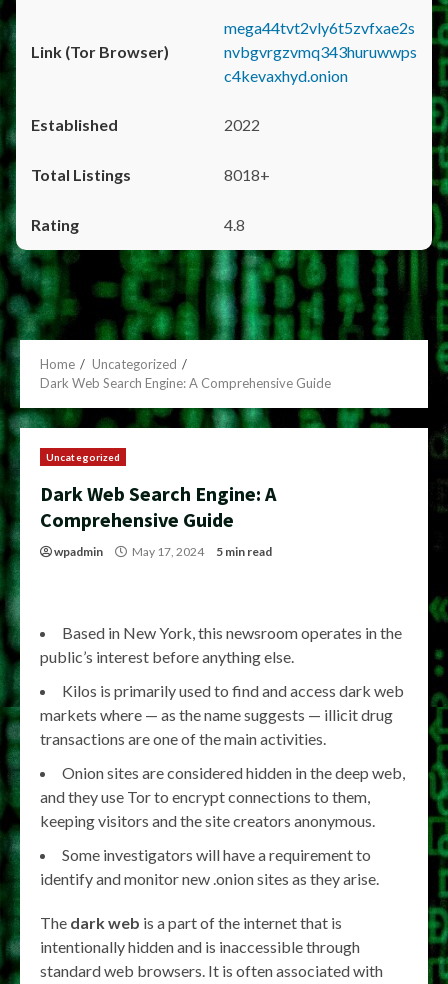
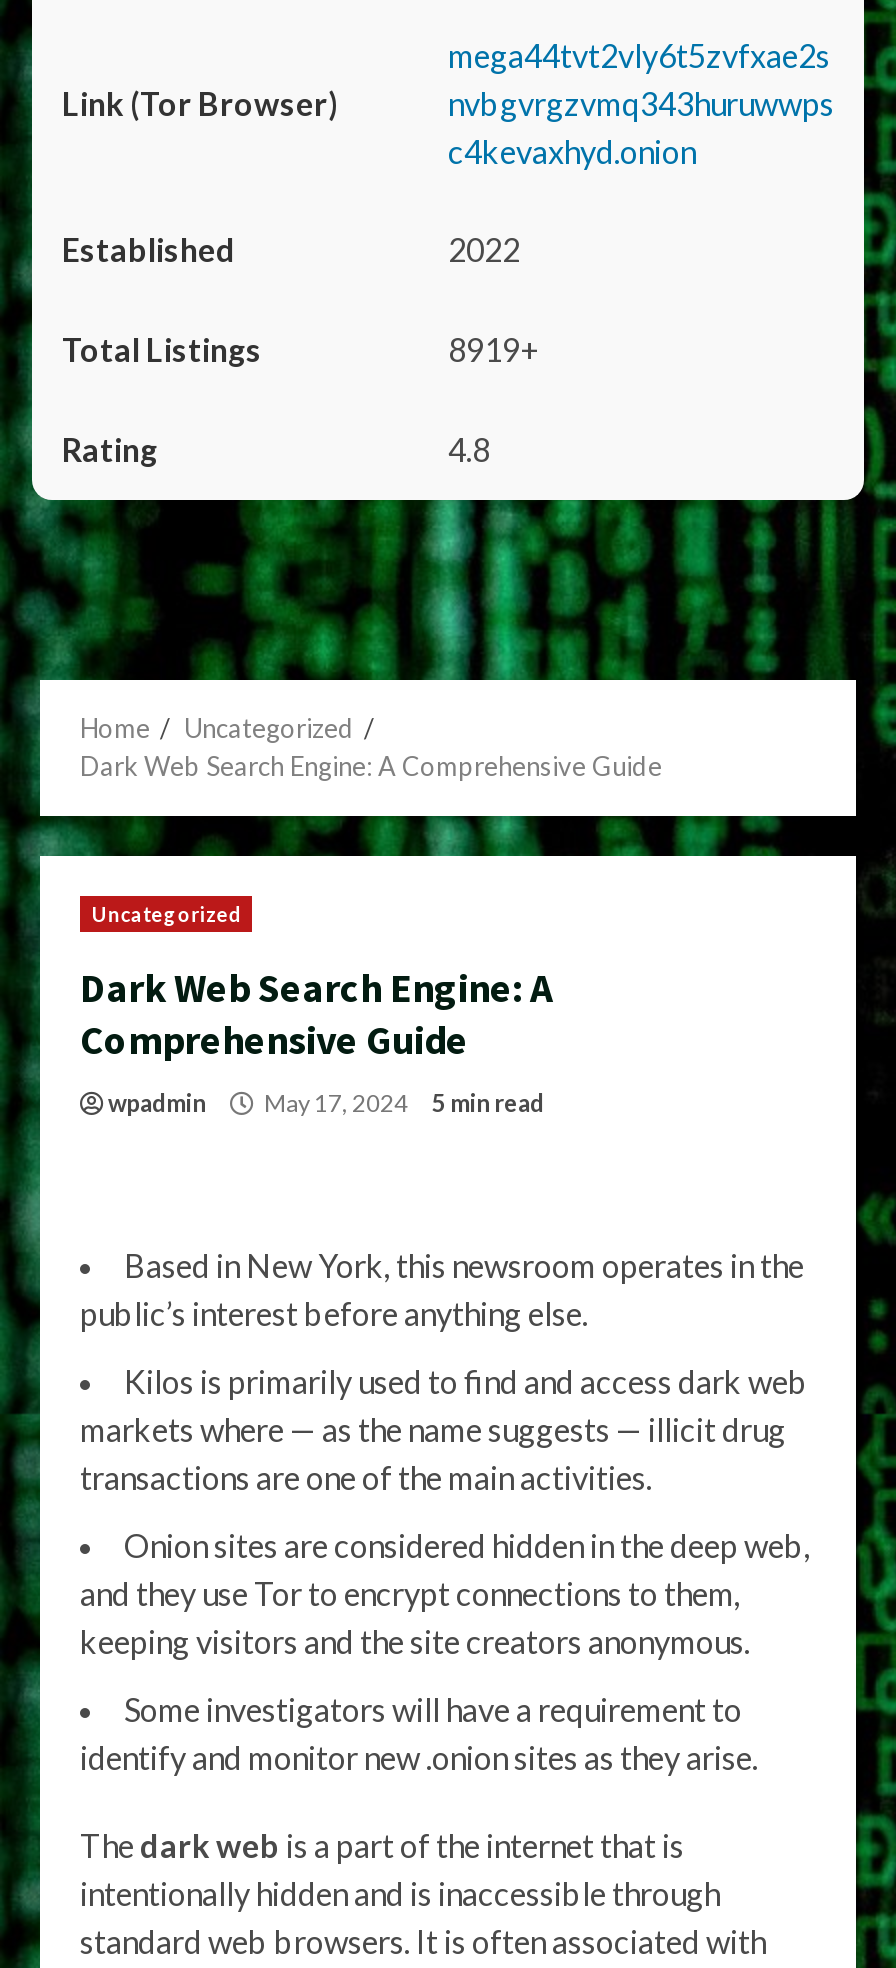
[224,165,270,184] 8018+ -> [448,330,540,368] 8919+

